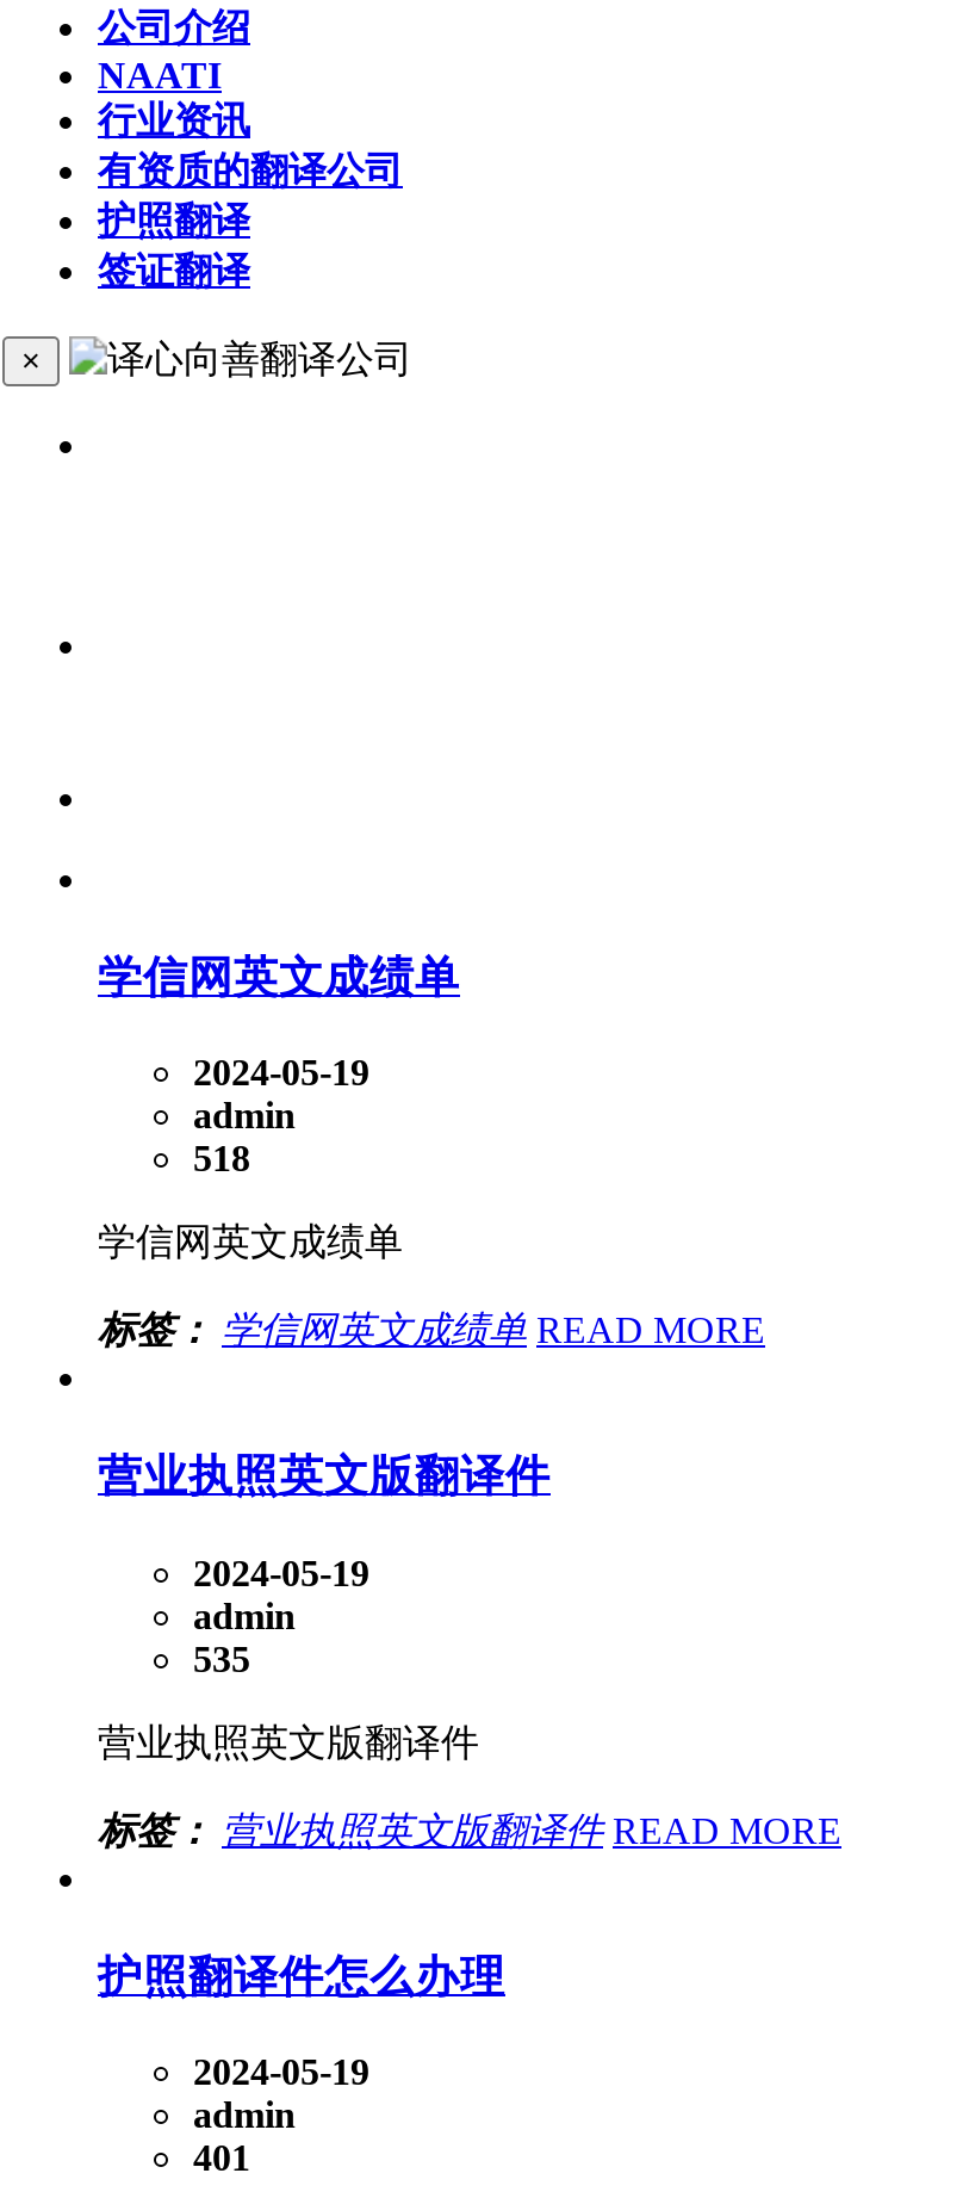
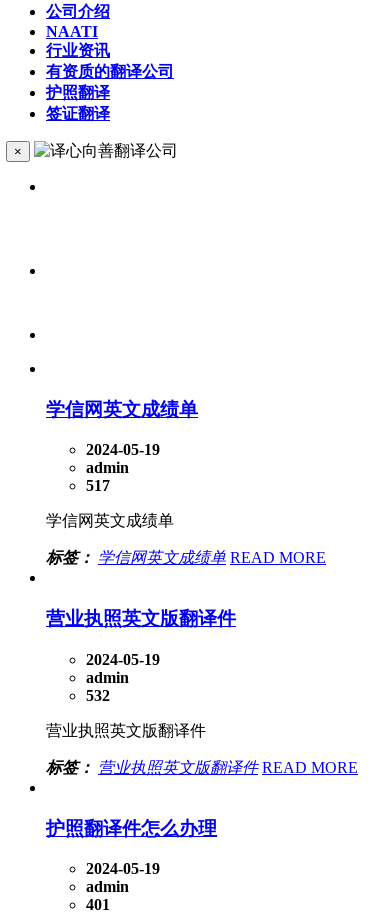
[193,1139,250,1179] 518 -> [86,477,110,494] 517
[193,1638,250,1679] 535 -> [86,687,110,704] 532

